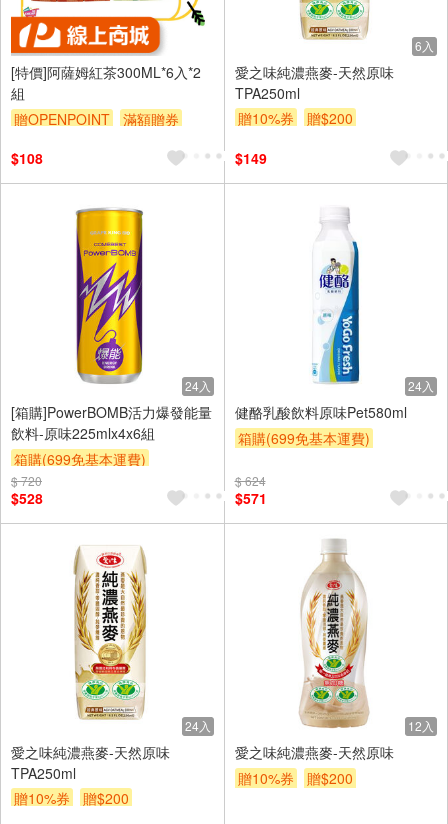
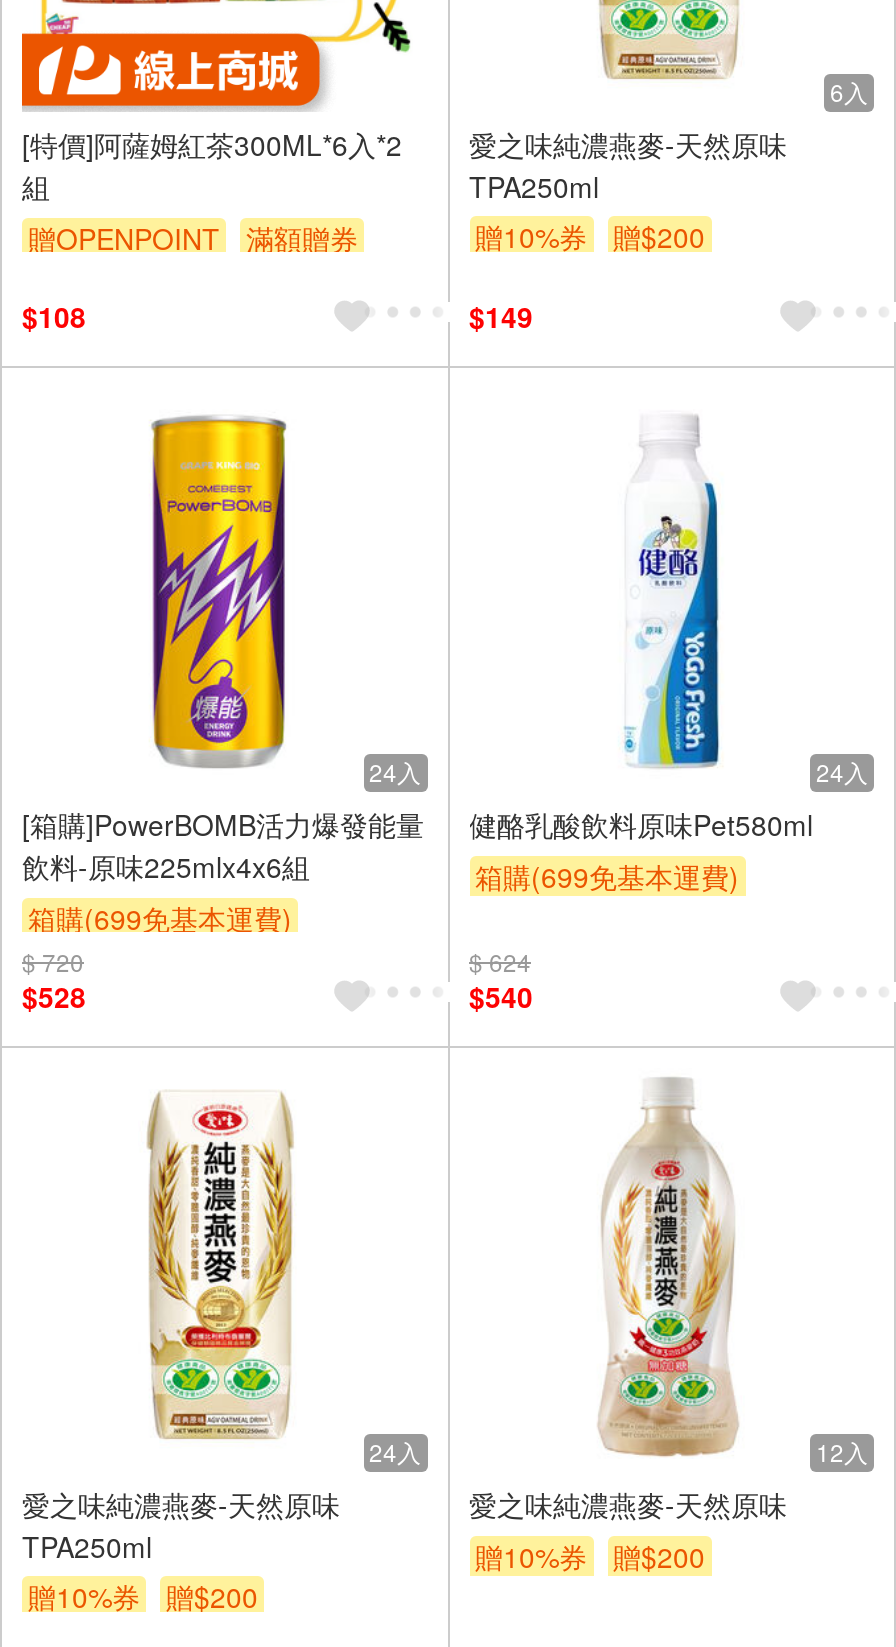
[234,488,266,508] $571 -> [469,976,533,1016] $540

